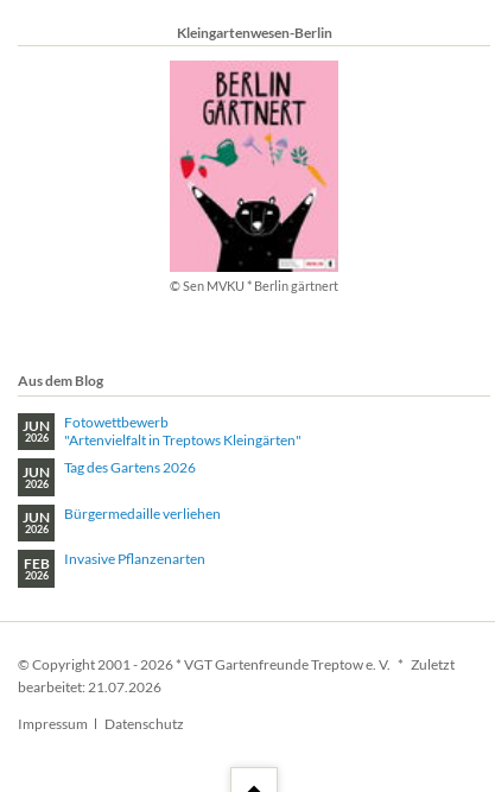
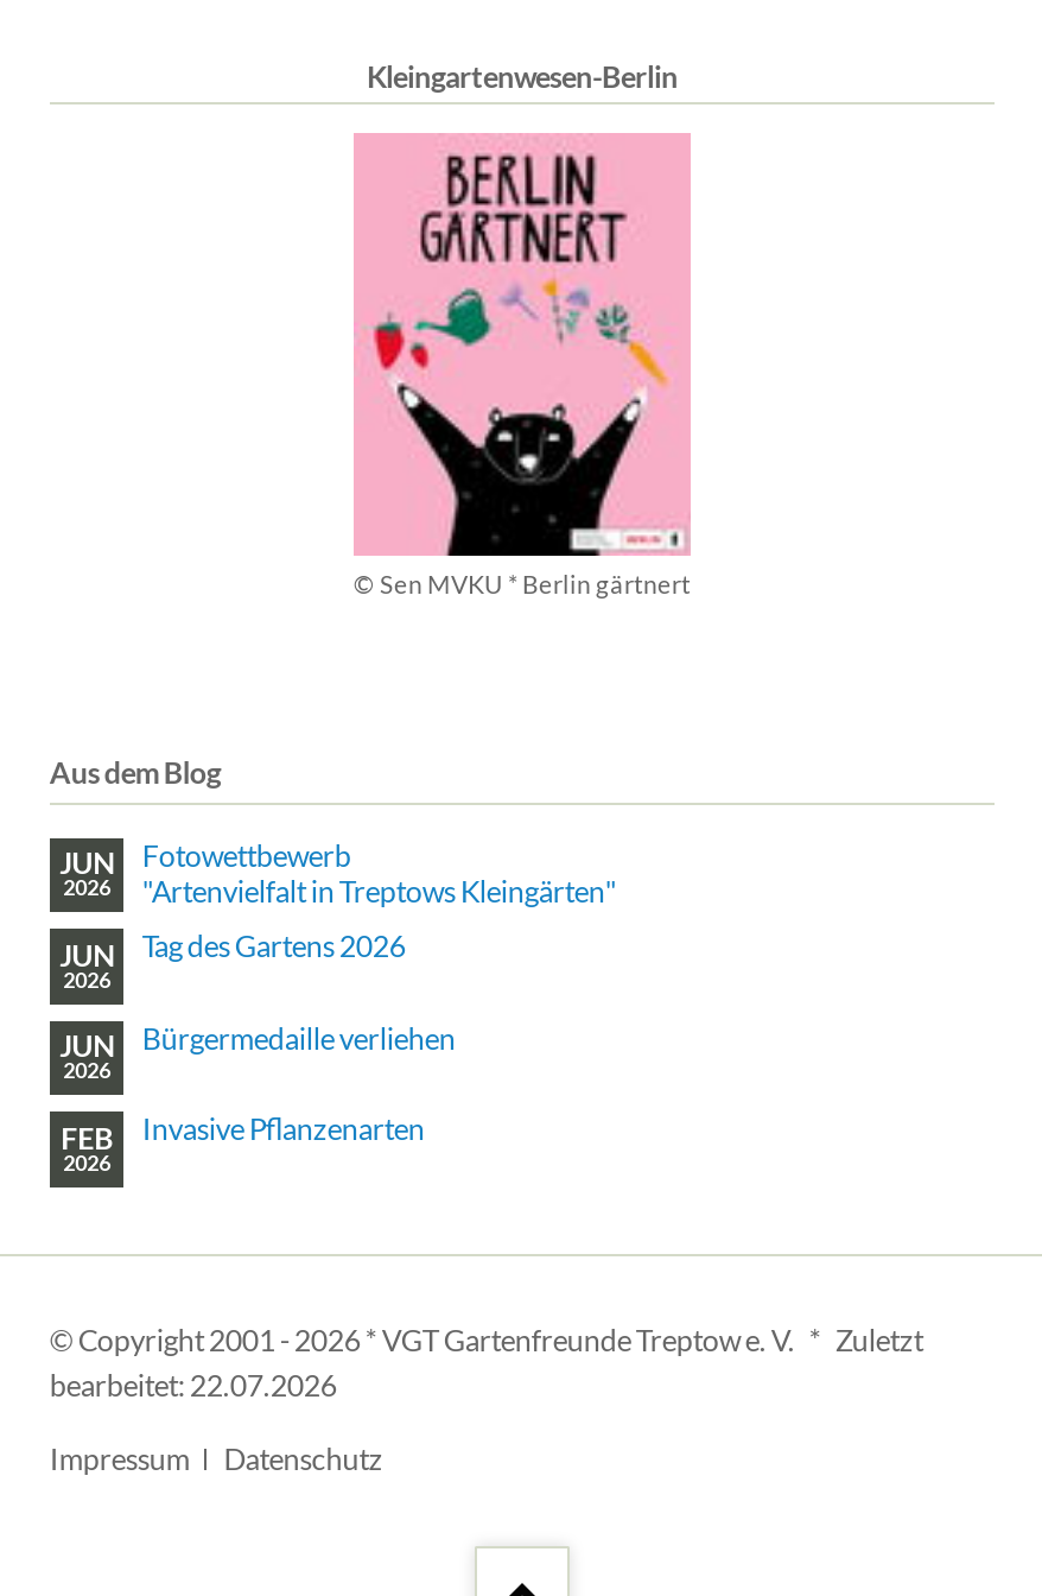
[18,678,161,696] bearbeitet: 21.07.2026 -> [50,1368,337,1404] bearbeitet: 22.07.2026

